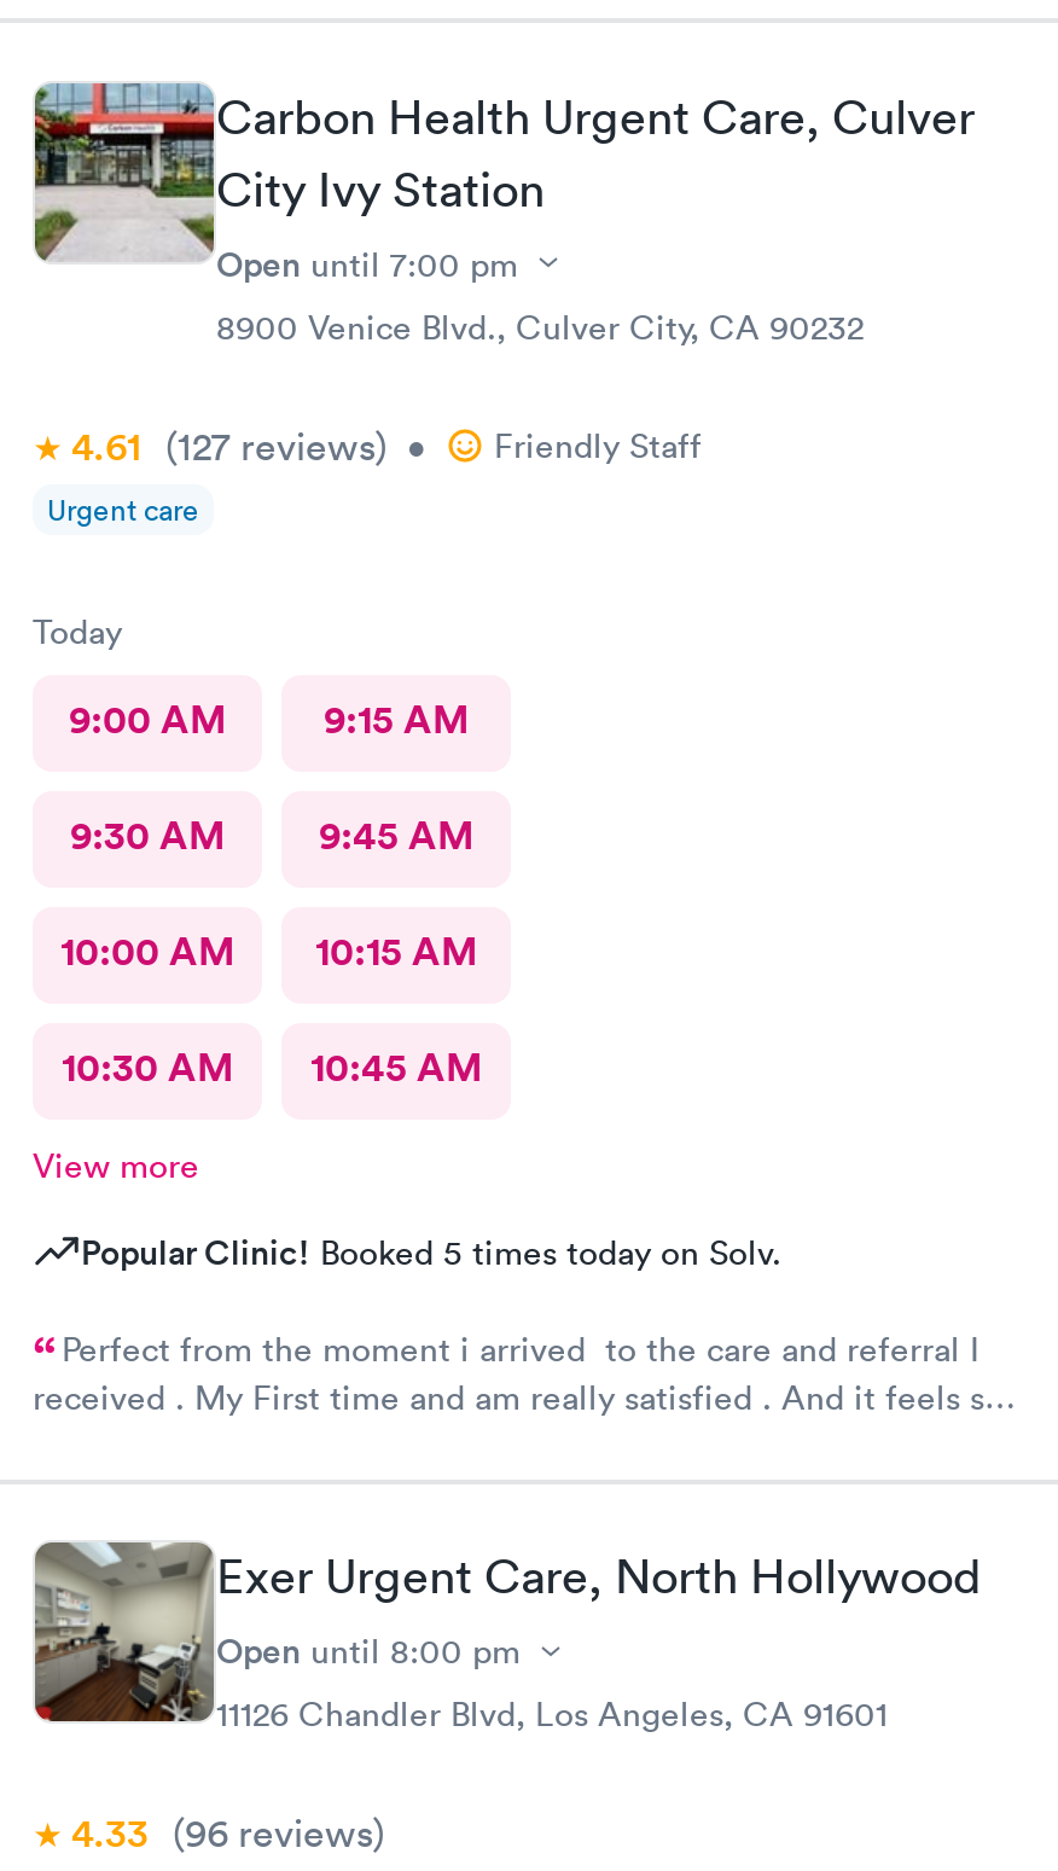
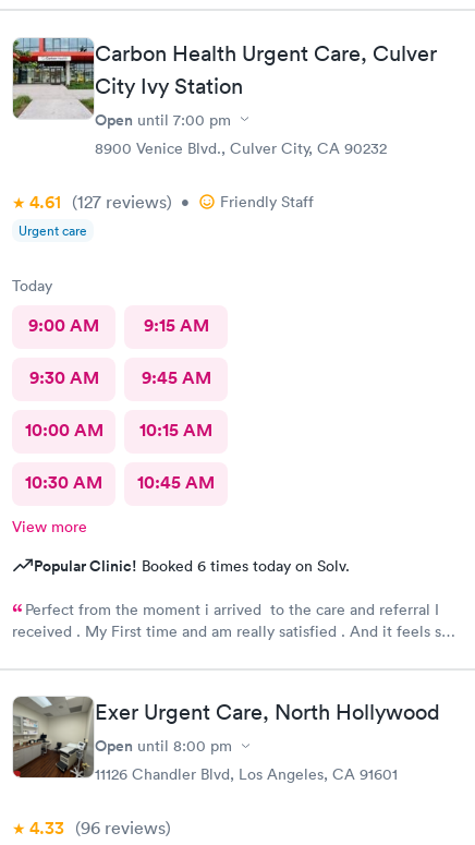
[81,1227,781,1276] Popular Clinic! Booked 5 times today on Solv. -> [34,554,350,576] Popular Clinic! Booked 6 times today on Solv.

